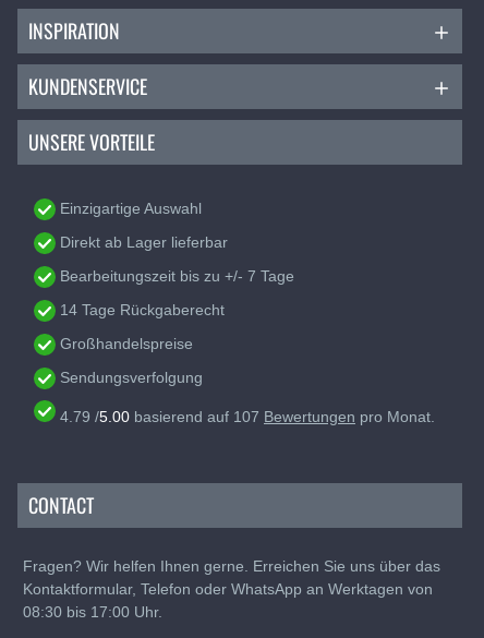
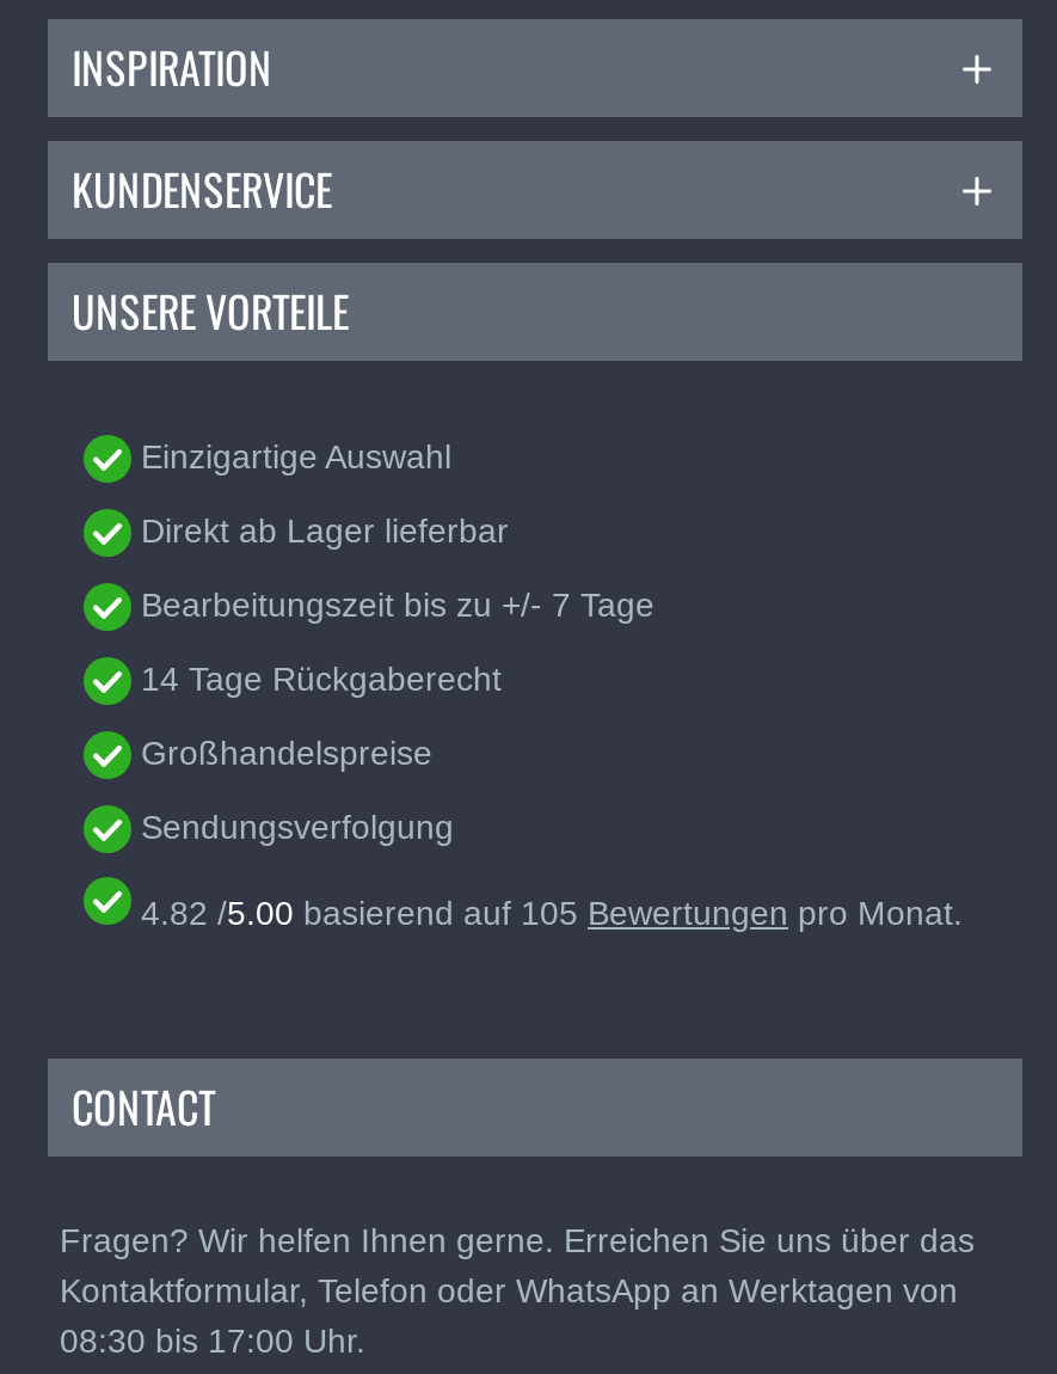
[60,408,435,425] 4.79 /5.00 basierend auf 107 Bewertungen pro Monat. -> [141,894,963,932] 4.82 /5.00 basierend auf 105 Bewertungen pro Monat.

